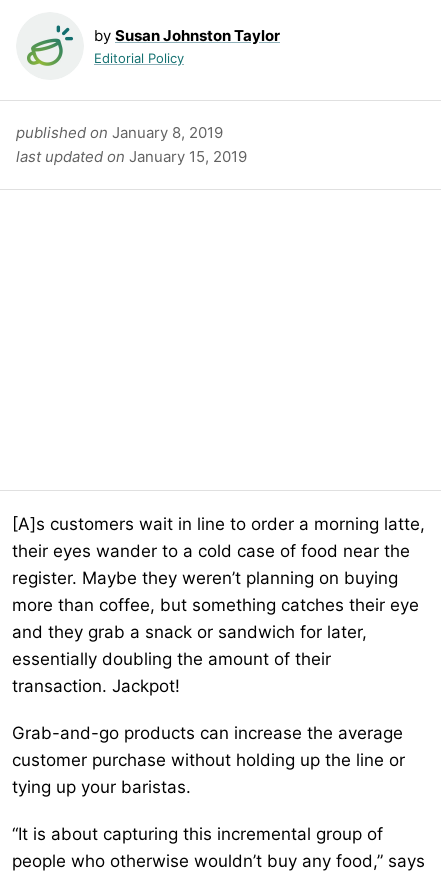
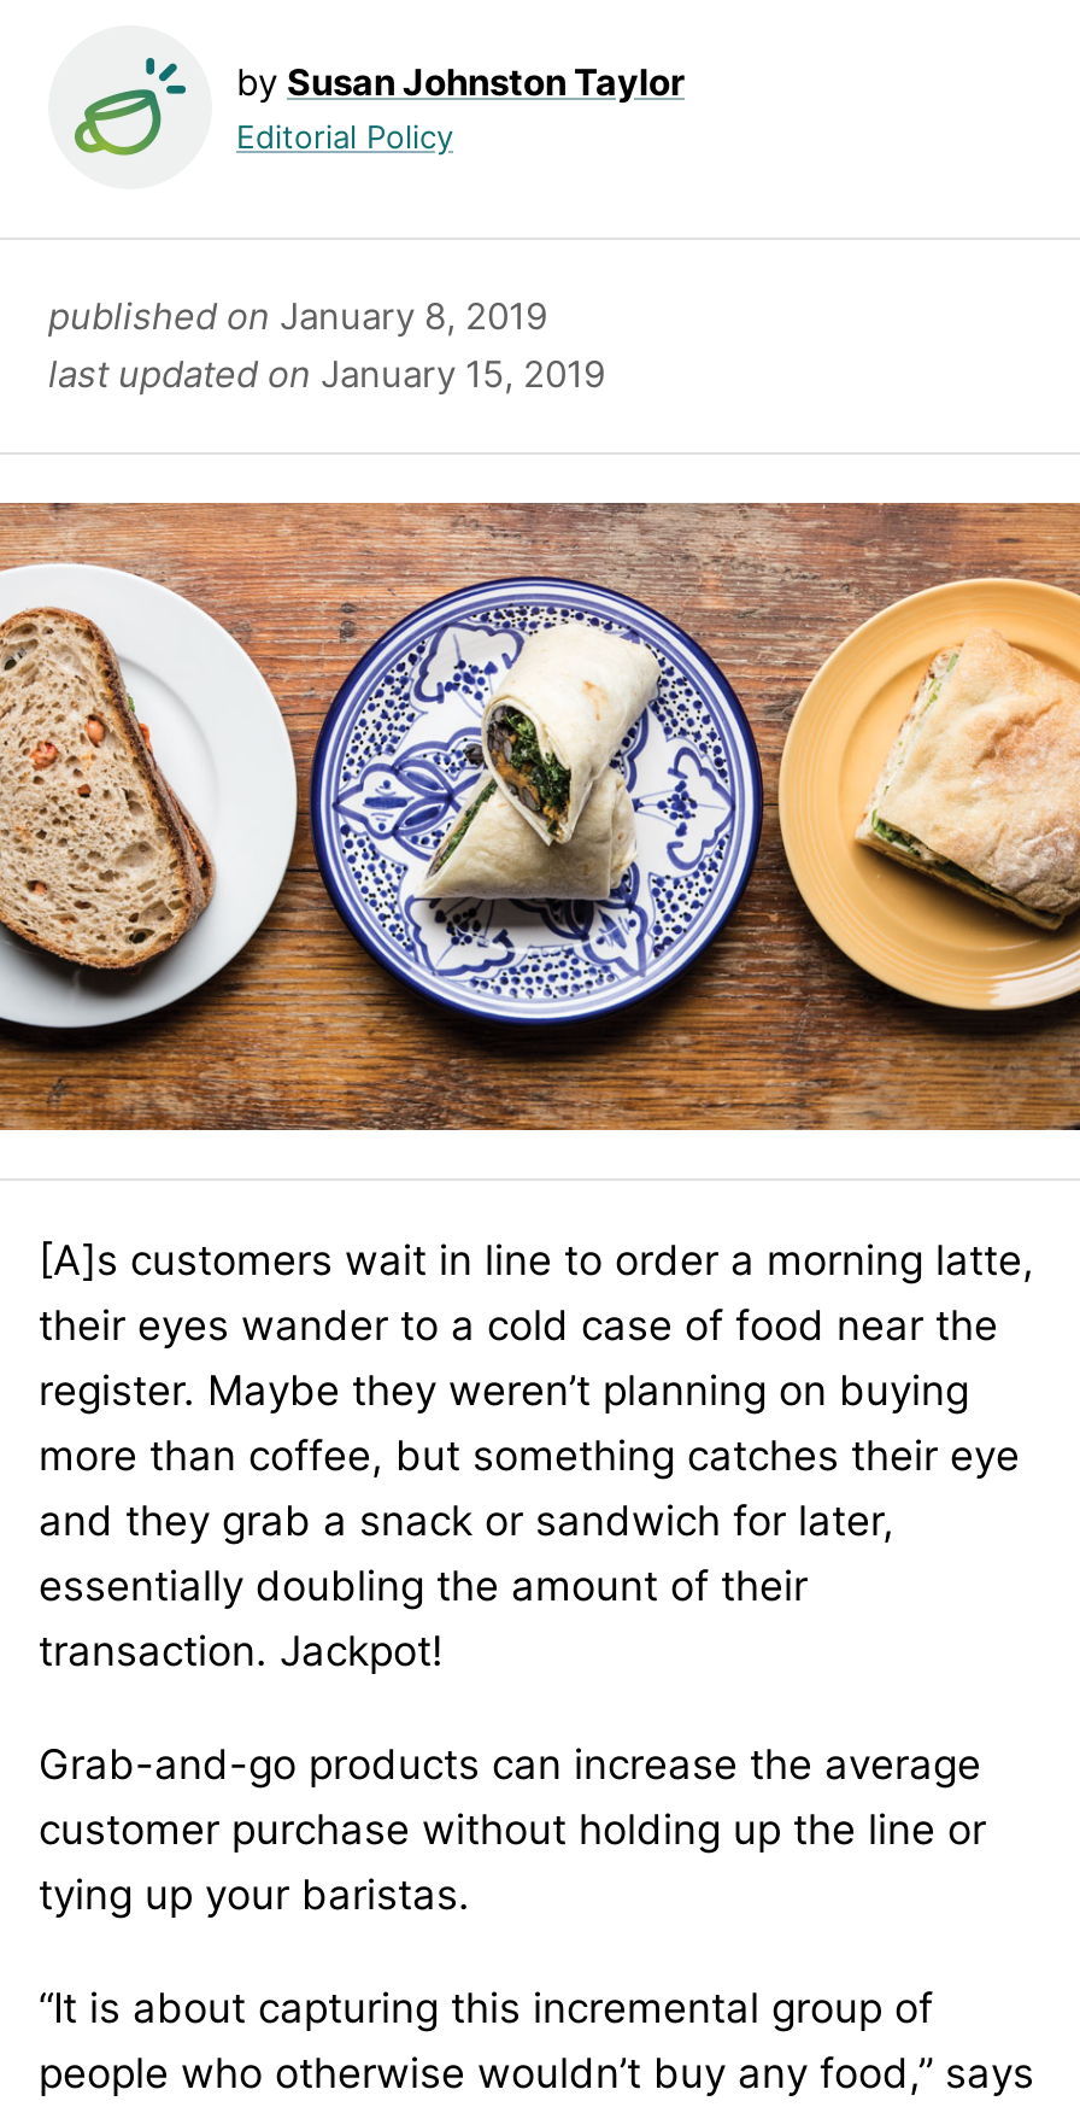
none -> [7,501,1073,1132] [image]

